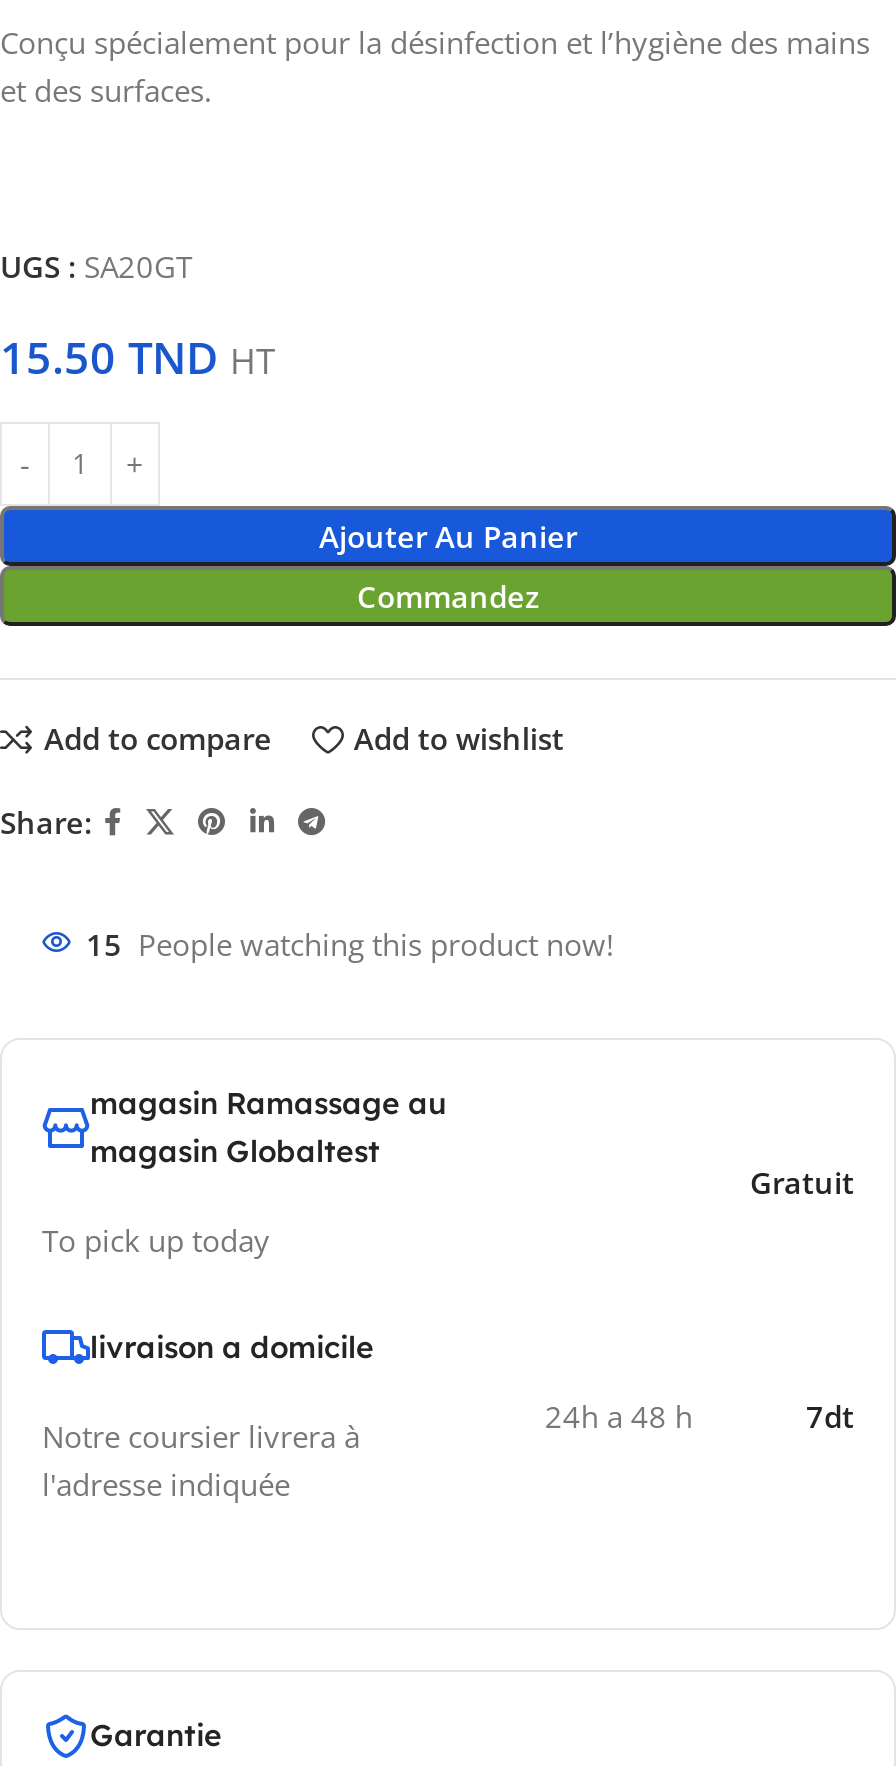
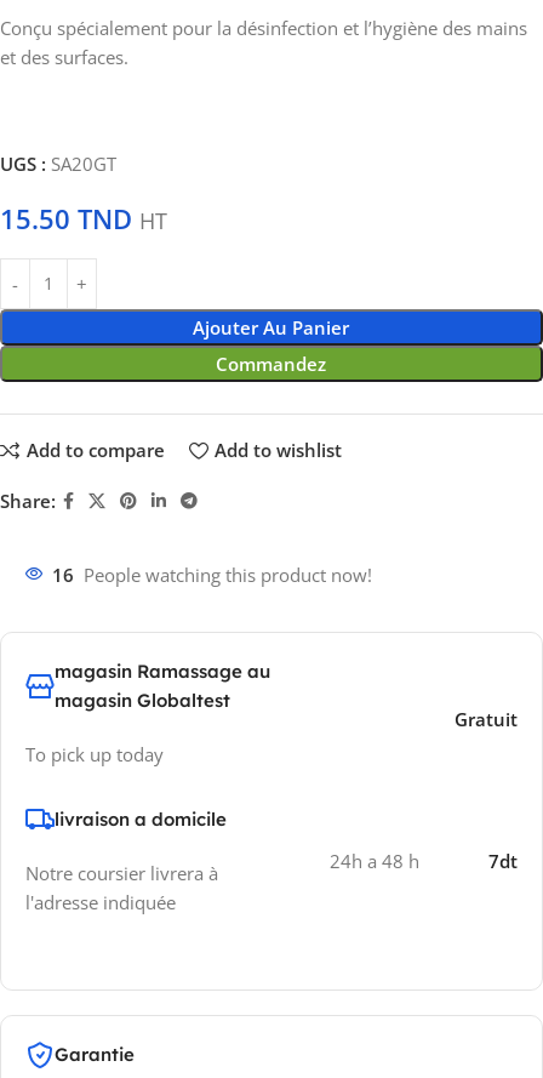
[86,924,614,964] 15 People watching this product now! -> [52,563,372,587] 16 People watching this product now!

